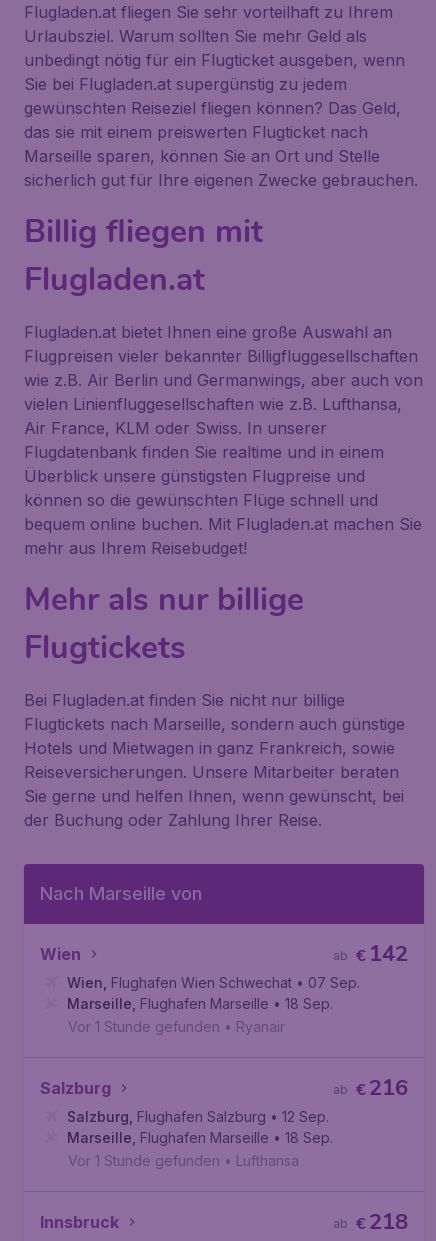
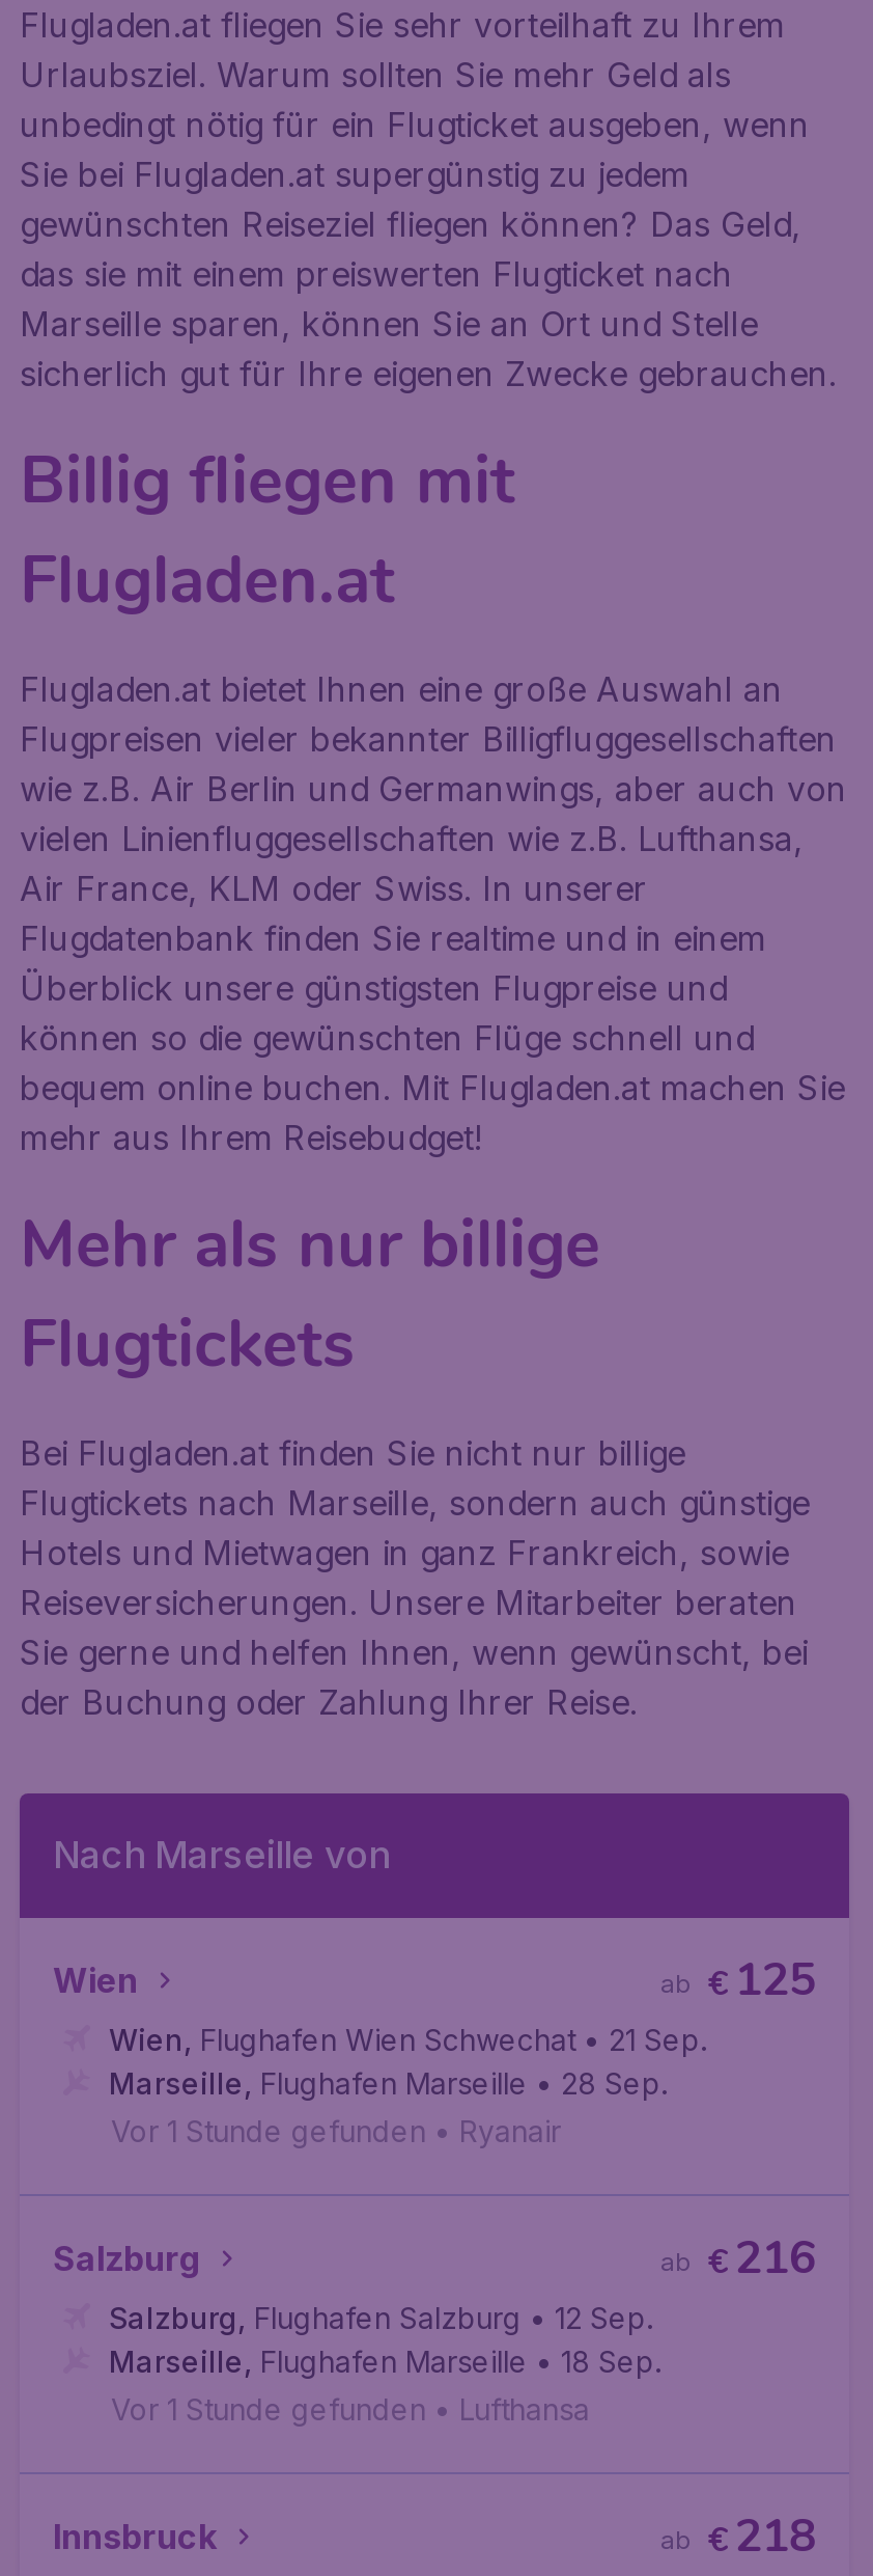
[333,939,408,969] ab € 142 -> [660,1949,816,2011] ab € 125
[67,974,360,991] Wien, Flughafen Wien Schwechat • 07 Sep. -> [109,2022,706,2057] Wien, Flughafen Wien Schwechat • 21 Sep.
[67,995,333,1012] Marseille, Flughafen Marseille • 18 Sep. -> [109,2065,667,2101] Marseille, Flughafen Marseille • 28 Sep.

